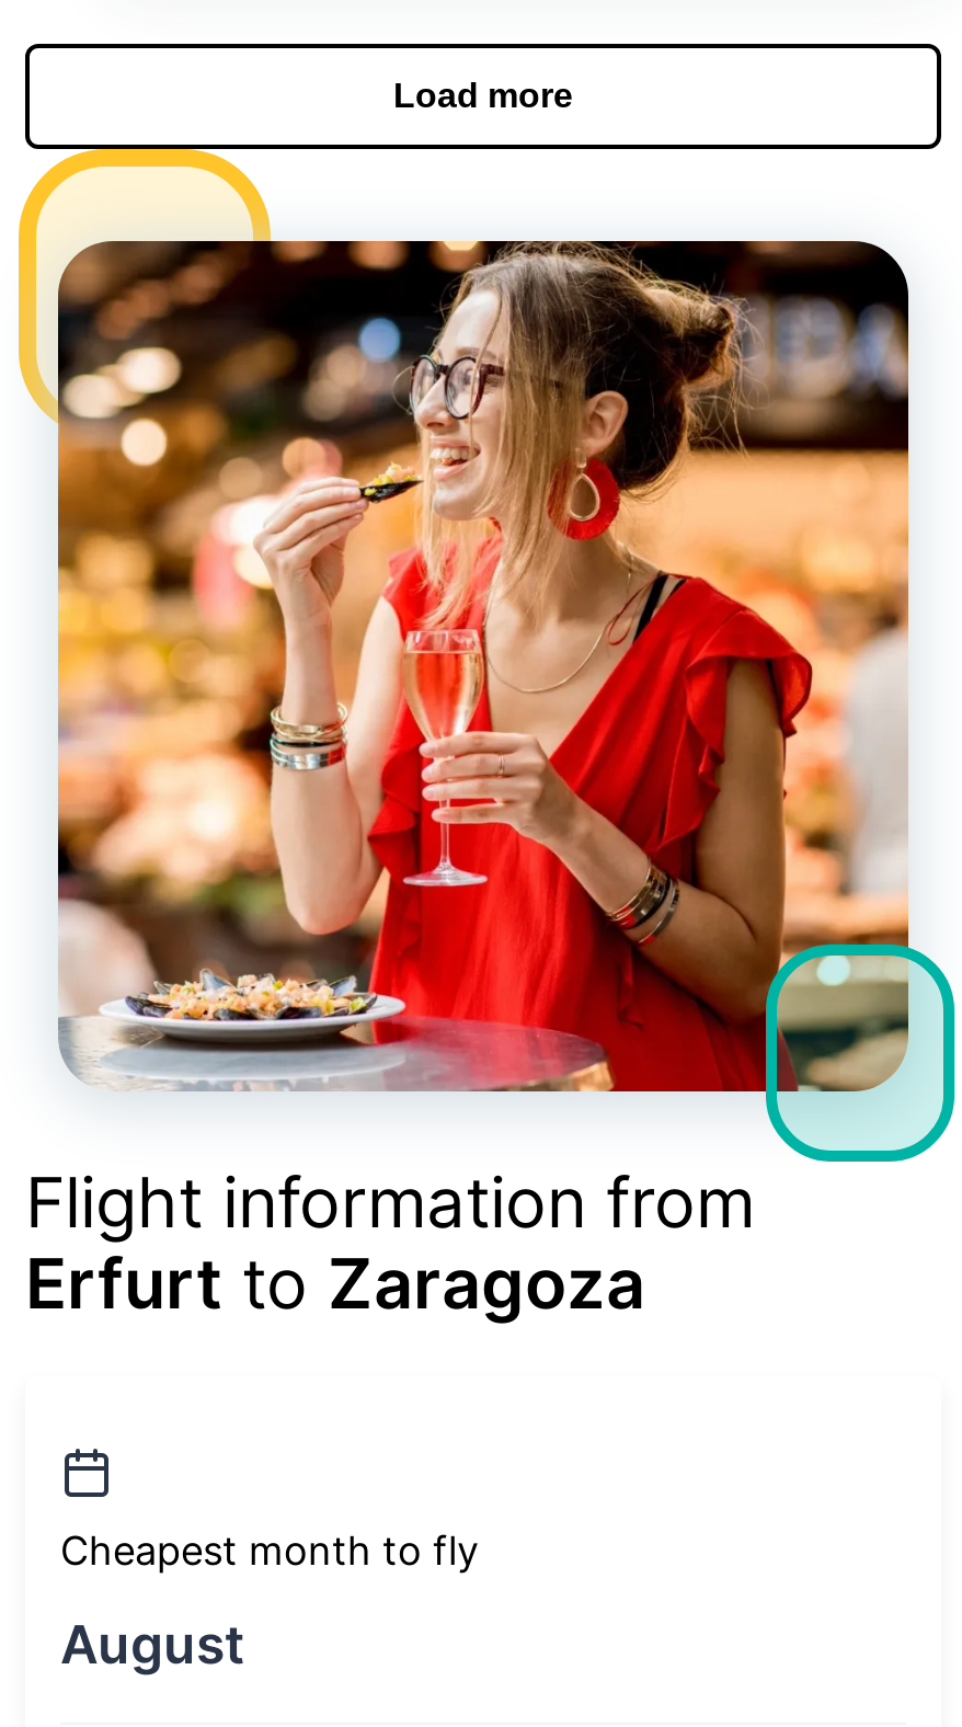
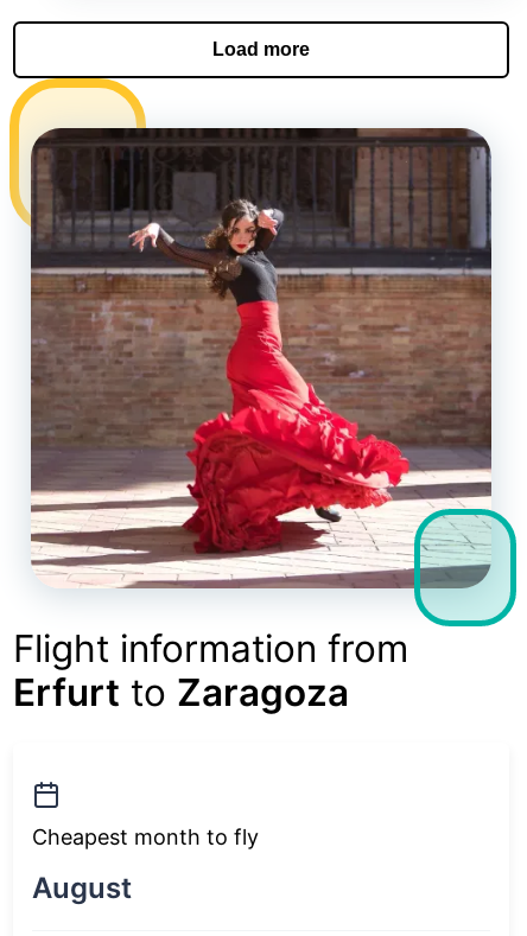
[56,239,911,1094] [image] -> [30,127,493,590] [image]

